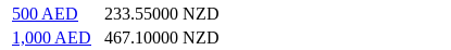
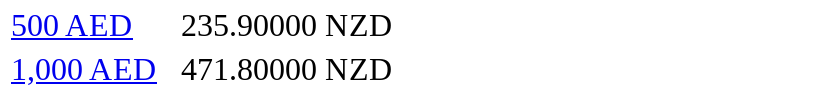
[12,4,220,23] 500 AED 233.55000 NZD -> [11,8,393,42] 500 AED 235.90000 NZD
[12,28,220,47] 1,000 AED 467.10000 NZD -> [11,52,393,86] 1,000 AED 471.80000 NZD

